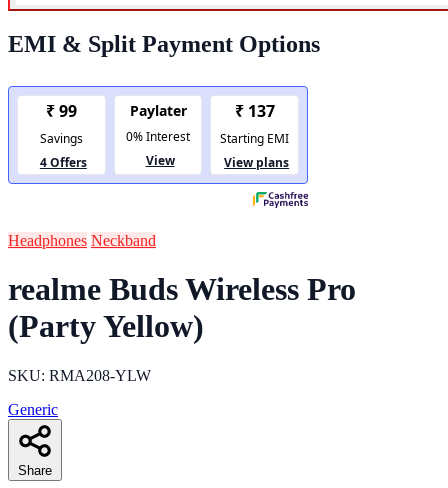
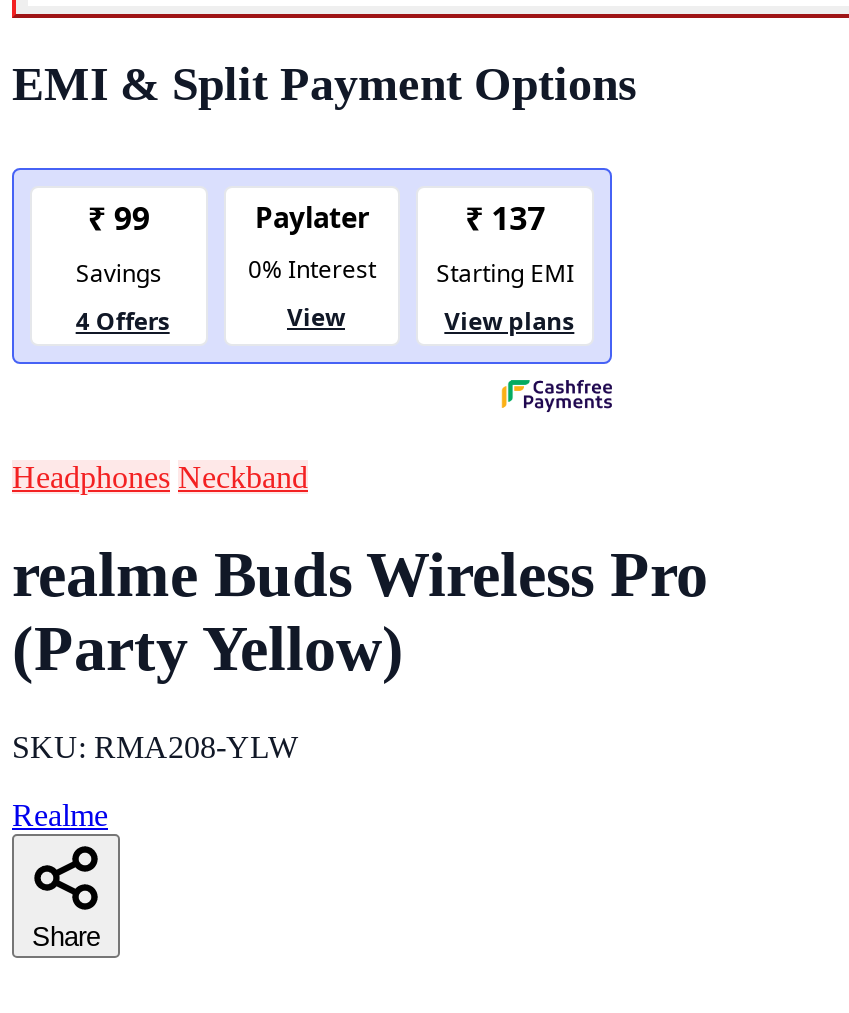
[8,401,58,418] Generic -> [12,797,108,831] Realme

